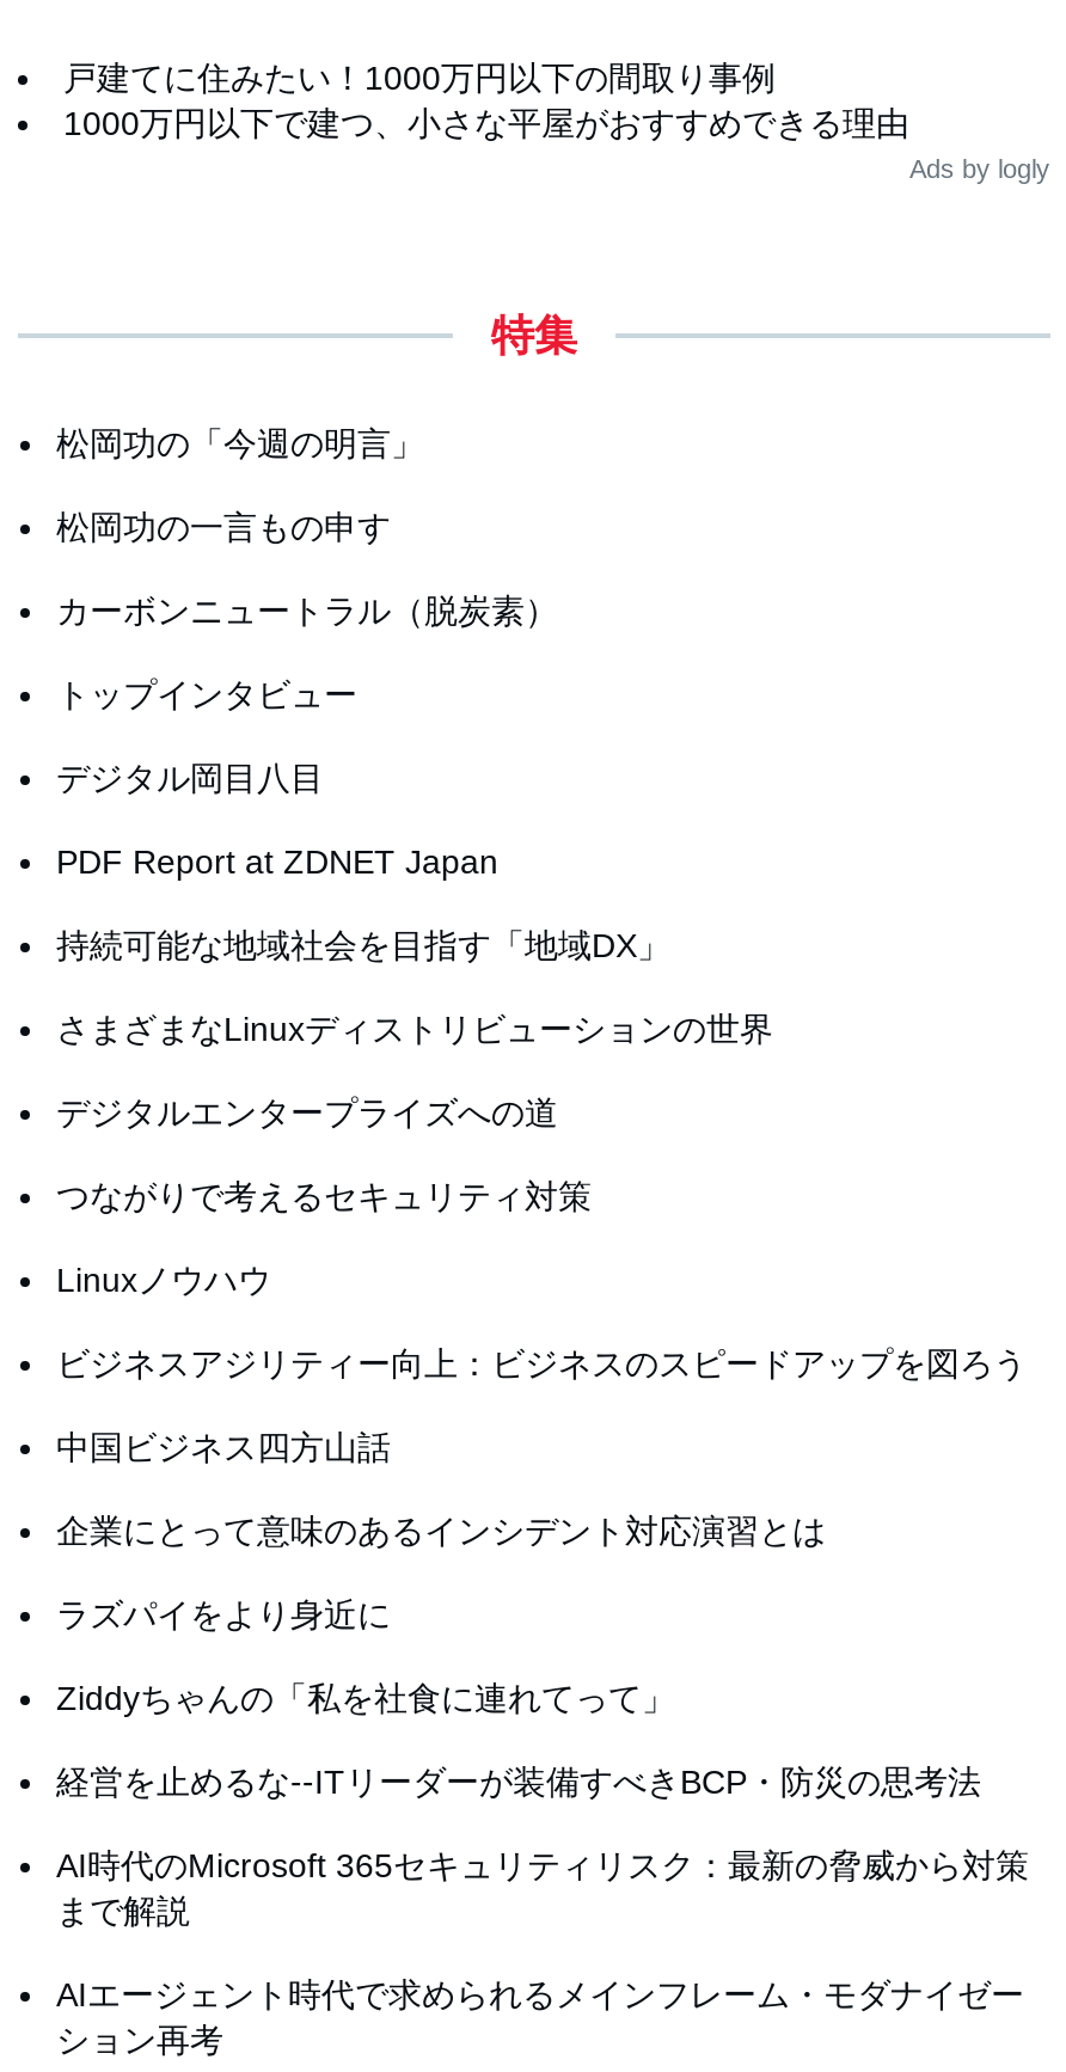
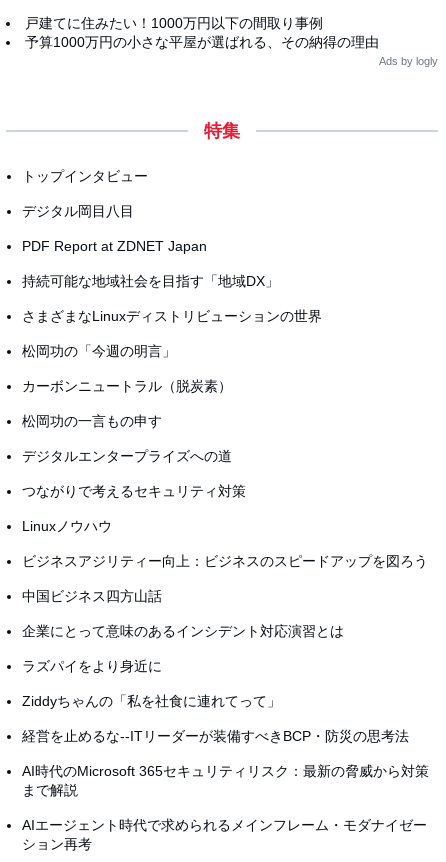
[63,104,909,142] 1000万円以下で建つ、小さな平屋がおすすめできる理由 -> [25,34,379,50] 予算1000万円の小さな平屋が選ばれる、その納得の理由
moved [56,424,558,630] -> [22,343,232,429]: 松岡功の「今週の明言」 | カーボンニュートラル（脱炭素） | 松岡功の一言もの申す
moved [56,675,773,1048] -> [22,168,322,324]: トップインタビュー | デジタル岡目八目 | PDF Report at ZDNET Japan | 持続可能な地域社会を目指す「地域DX」 | さまざまなLinuxディストリビューションの世界

